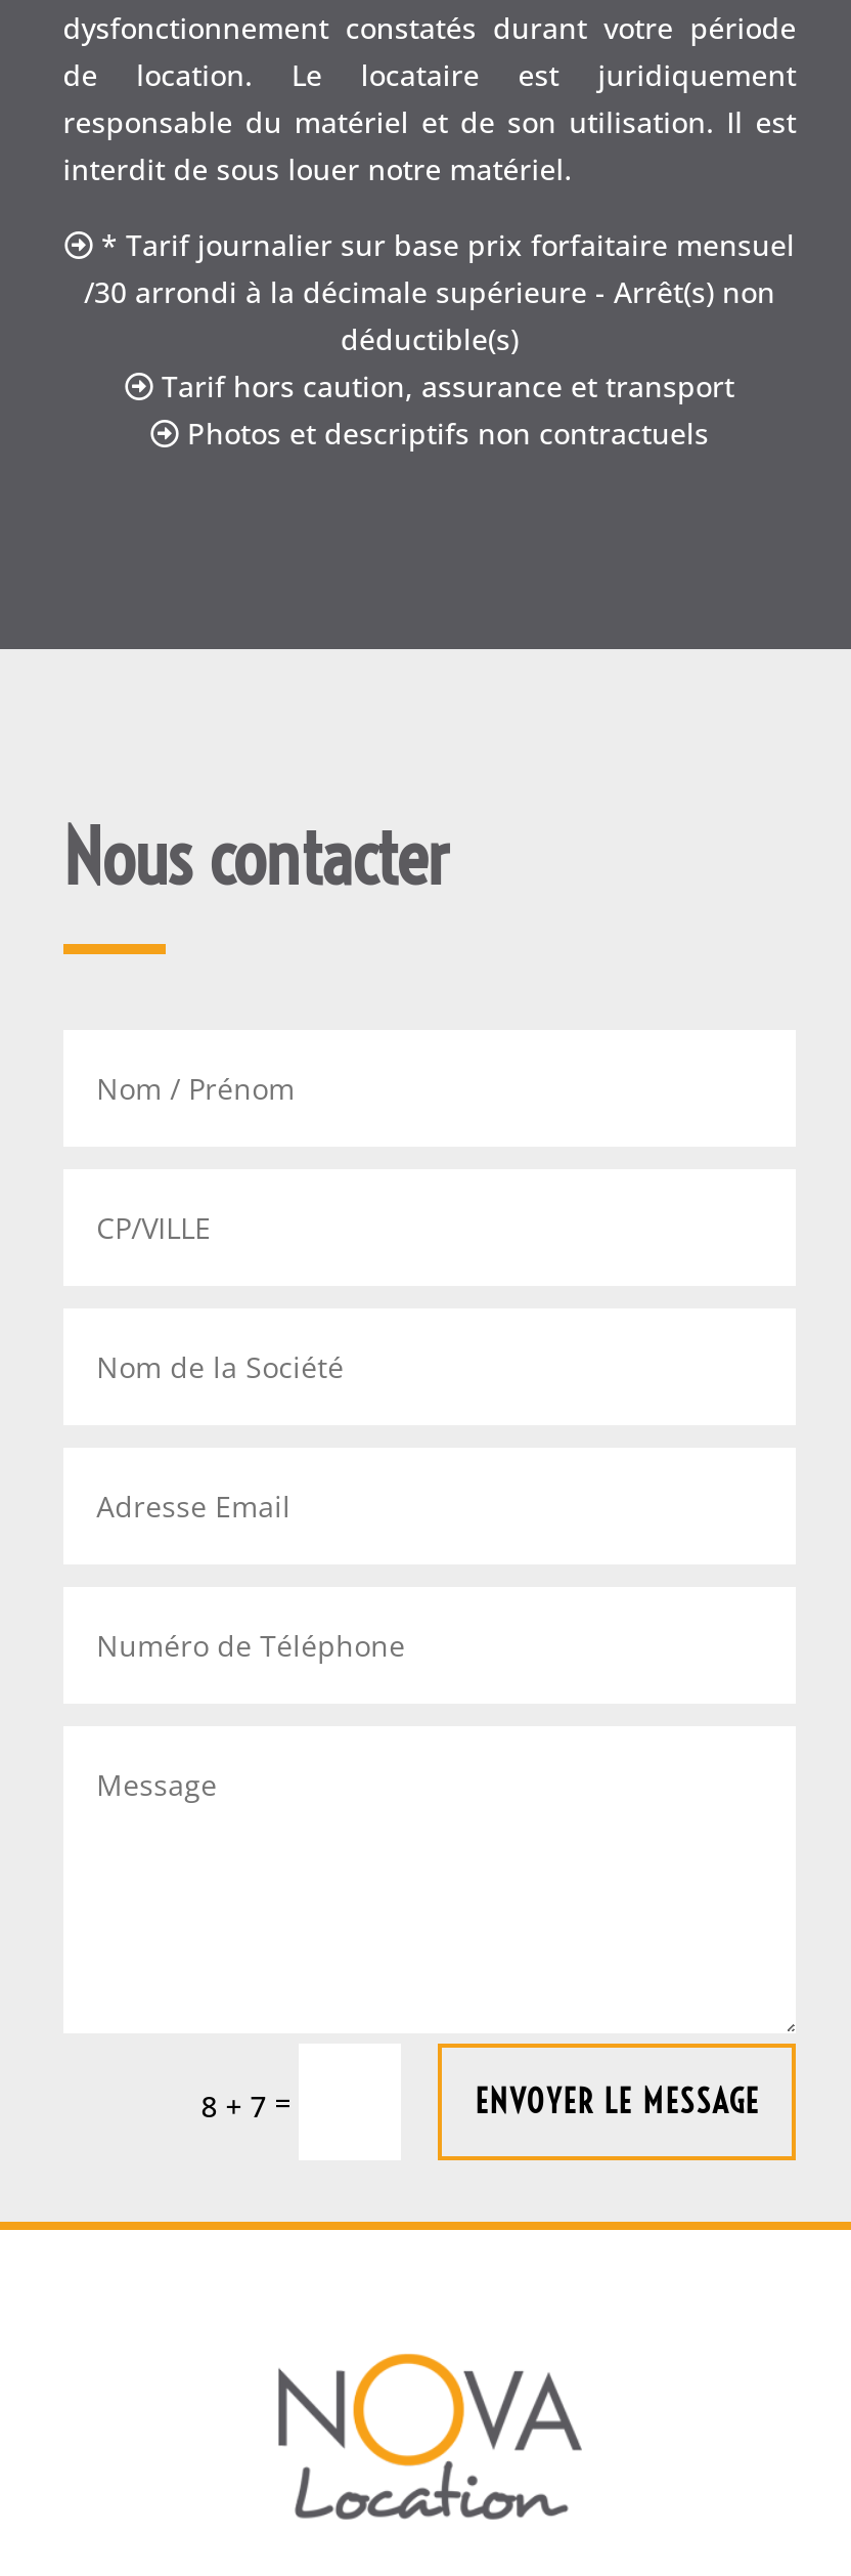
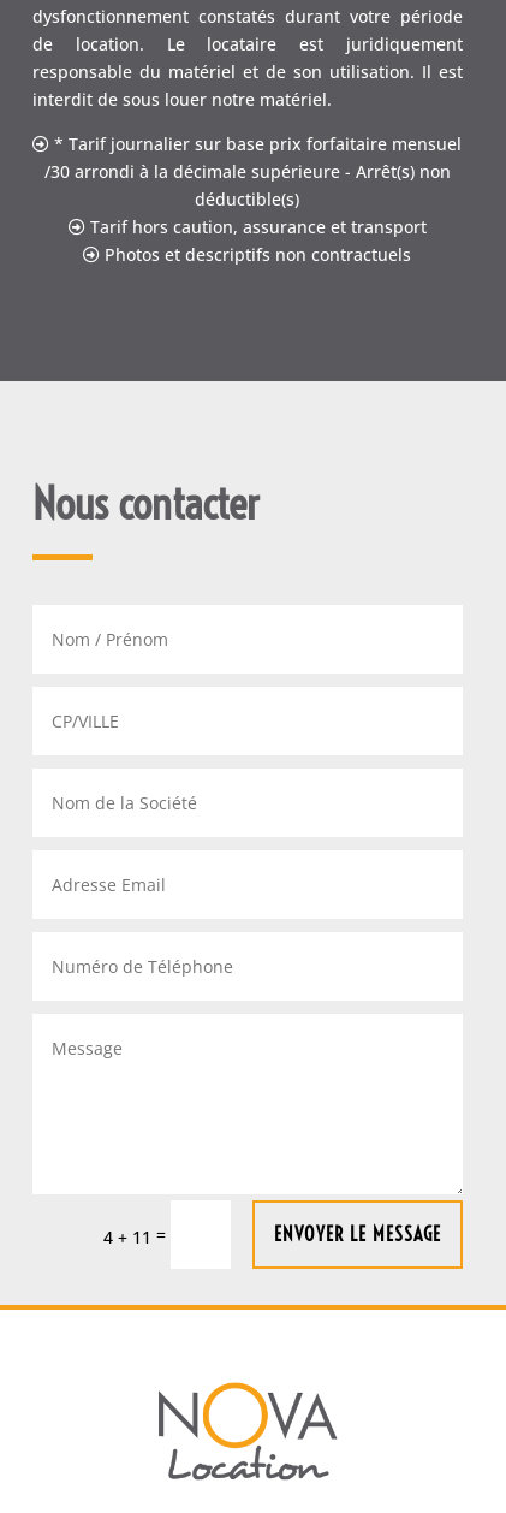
[201,2083,299,2126] 8 + 7 = -> [104,1224,171,1249] 4 + 11 =

